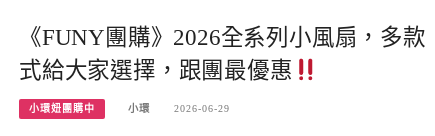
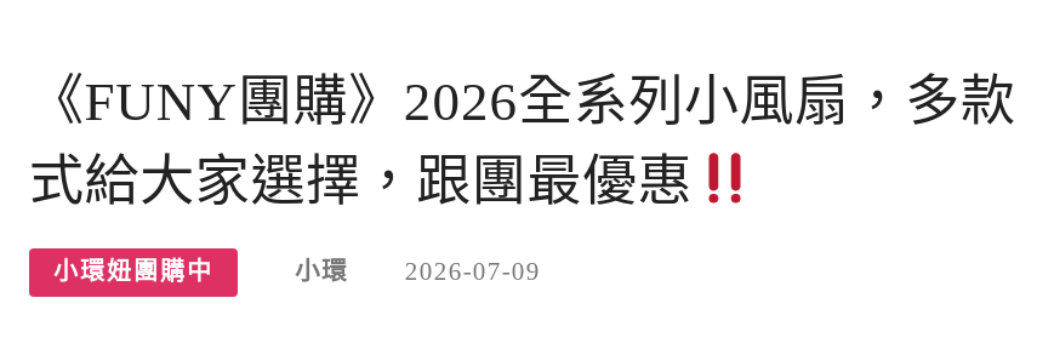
[174,103,230,114] 2026-06-29 -> [405,260,541,286] 2026-07-09

